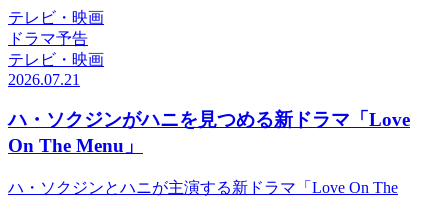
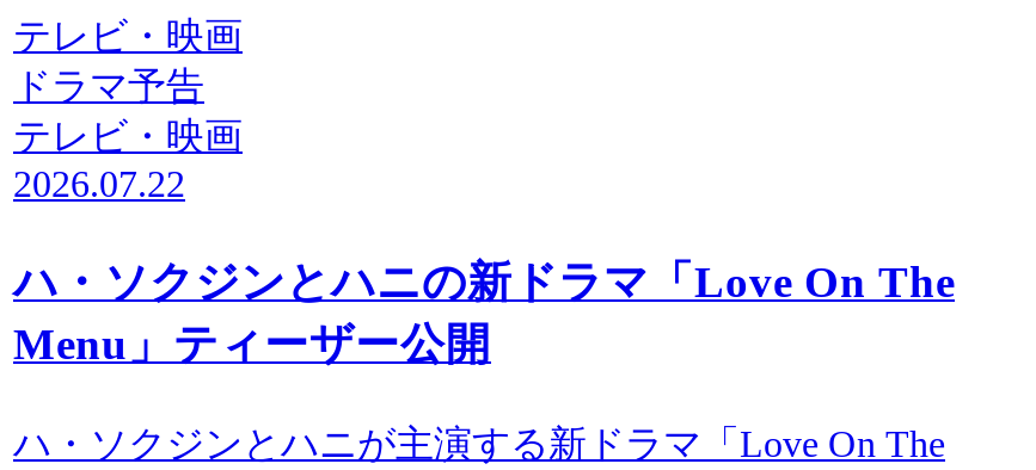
[8,71,80,88] 2026.07.21 -> [13,164,185,205] 2026.07.22
[8,109,410,156] ハ・ソクジンがハニを見つめる新ドラマ「Love | On The Menu」 -> [13,256,955,369] ハ・ソクジンとハニの新ドラマ「Love On The | Menu」ティーザー公開

